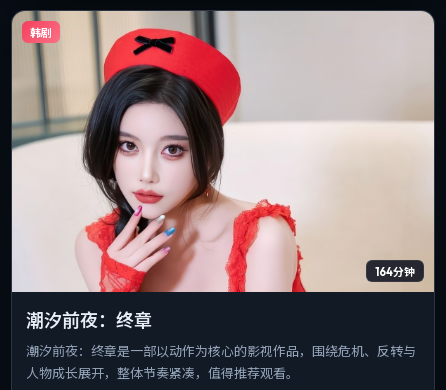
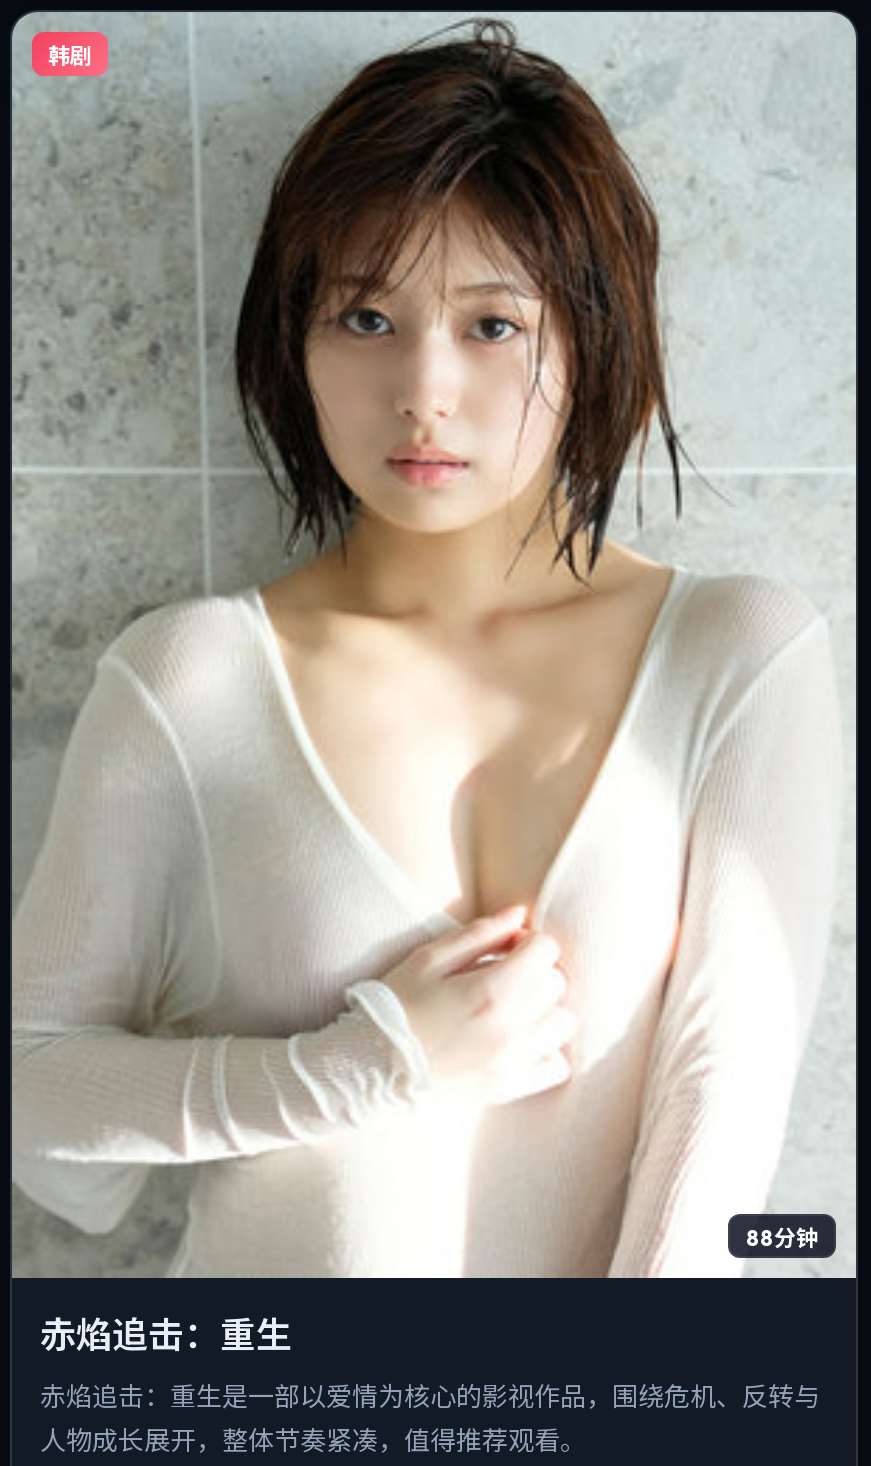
[12,10,434,293] [image] | 164分钟 -> [10,10,858,1280] [image] | 88分钟
[26,309,152,332] 潮汐前夜：终章 -> [40,1313,292,1359] 赤焰追击：重生
[26,343,416,359] 潮汐前夜：终章是一部以动作为核心的影视作品，围绕危机、反转与 -> [40,1381,820,1413] 赤焰追击：重生是一部以爱情为核心的影视作品，围绕危机、反转与

